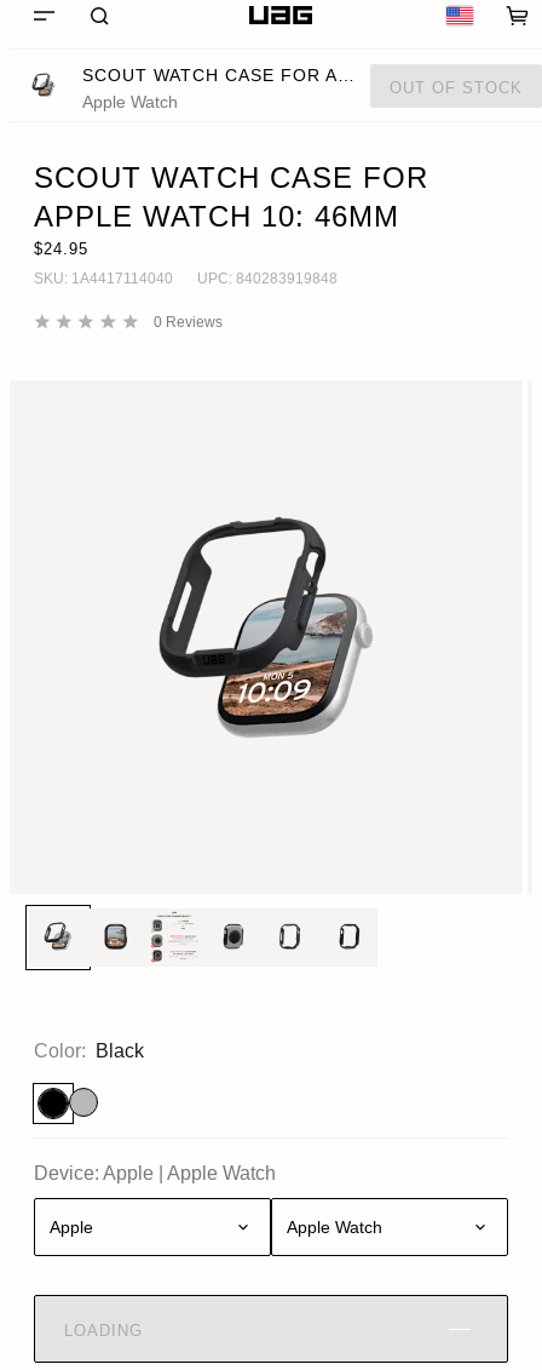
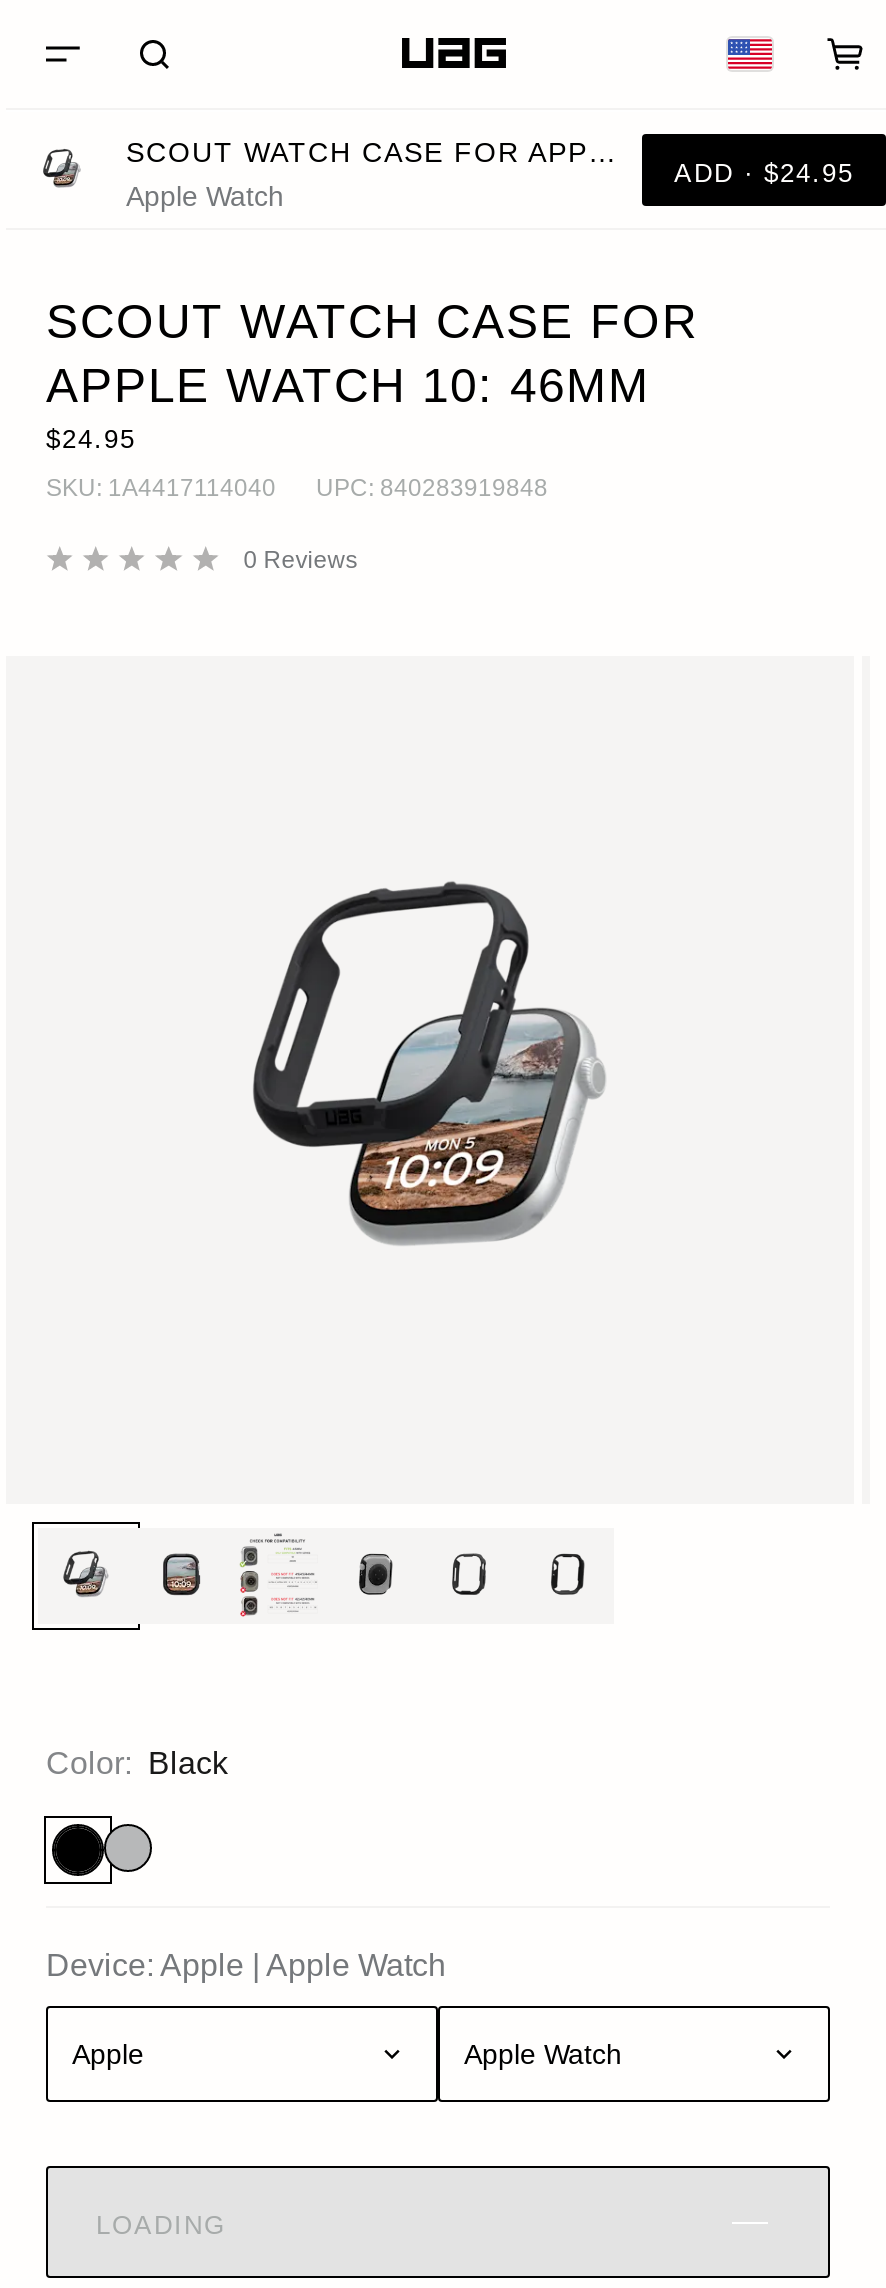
[390,78,523,96] OUT OF STOCK -> [674,157,854,187] ADD · $24.95

